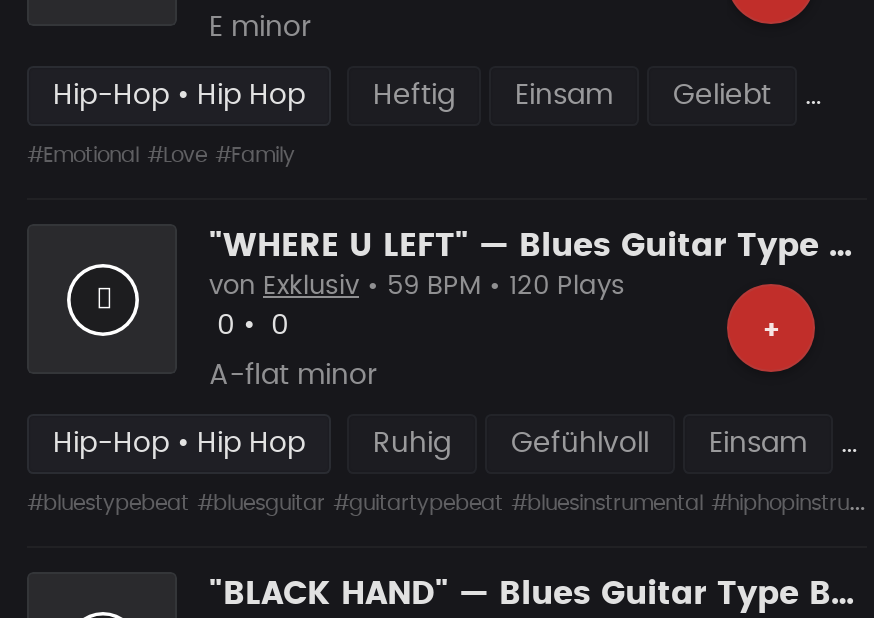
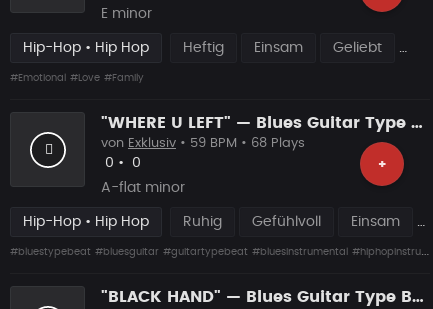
[209,274,625,300] von Exklusiv • 59 BPM • 120 Plays -> [101,137,305,150] von Exklusiv • 59 BPM • 68 Plays

